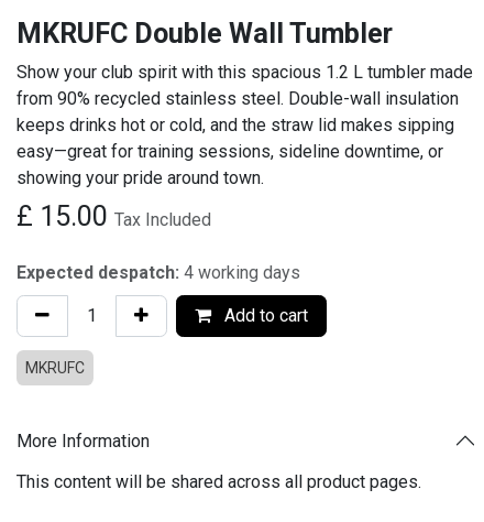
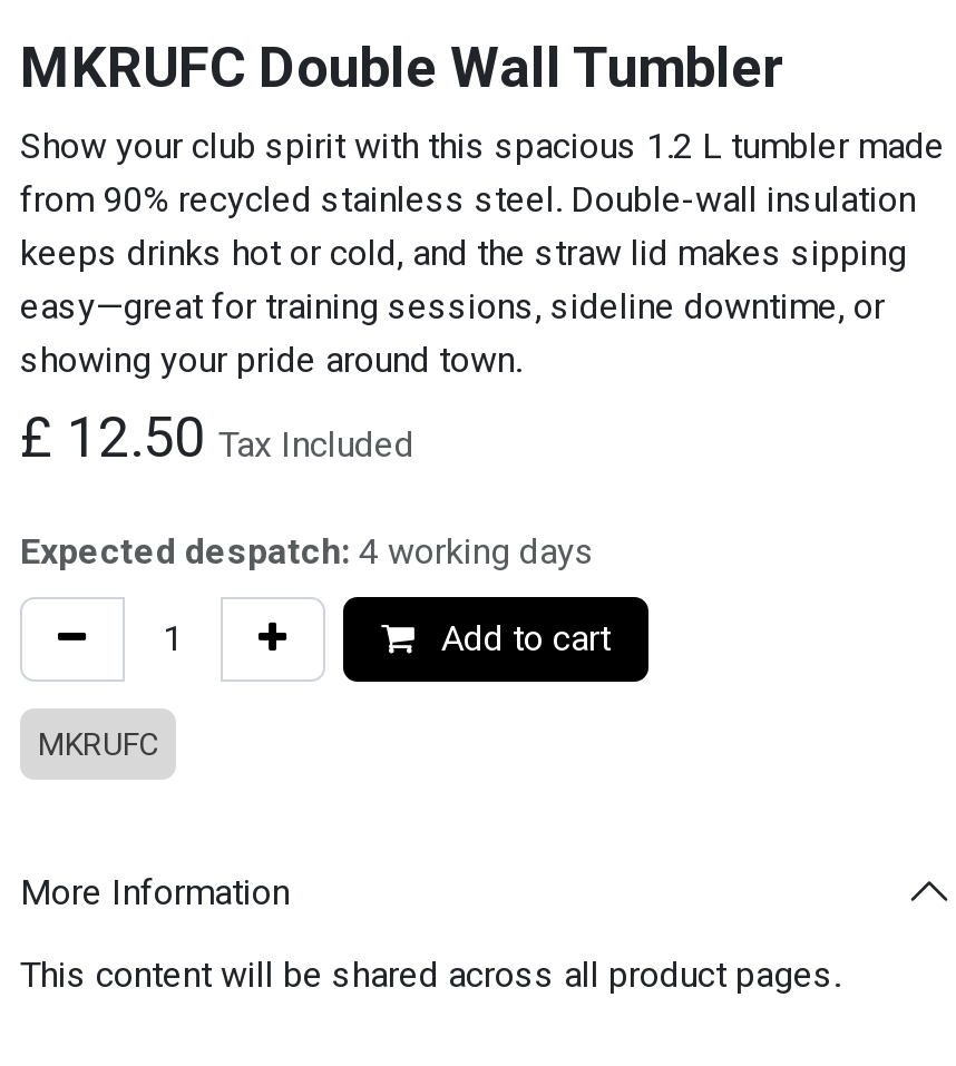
[16,201,211,232] £15.00 Tax Included -> [20,406,414,470] £12.50 Tax Included

